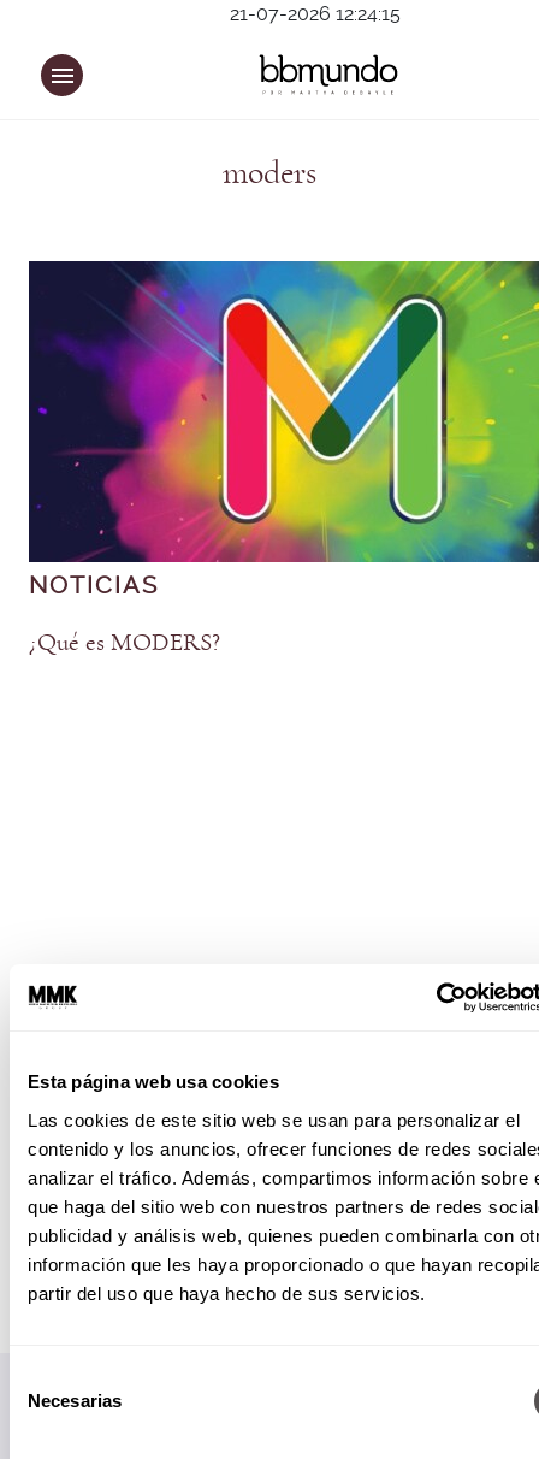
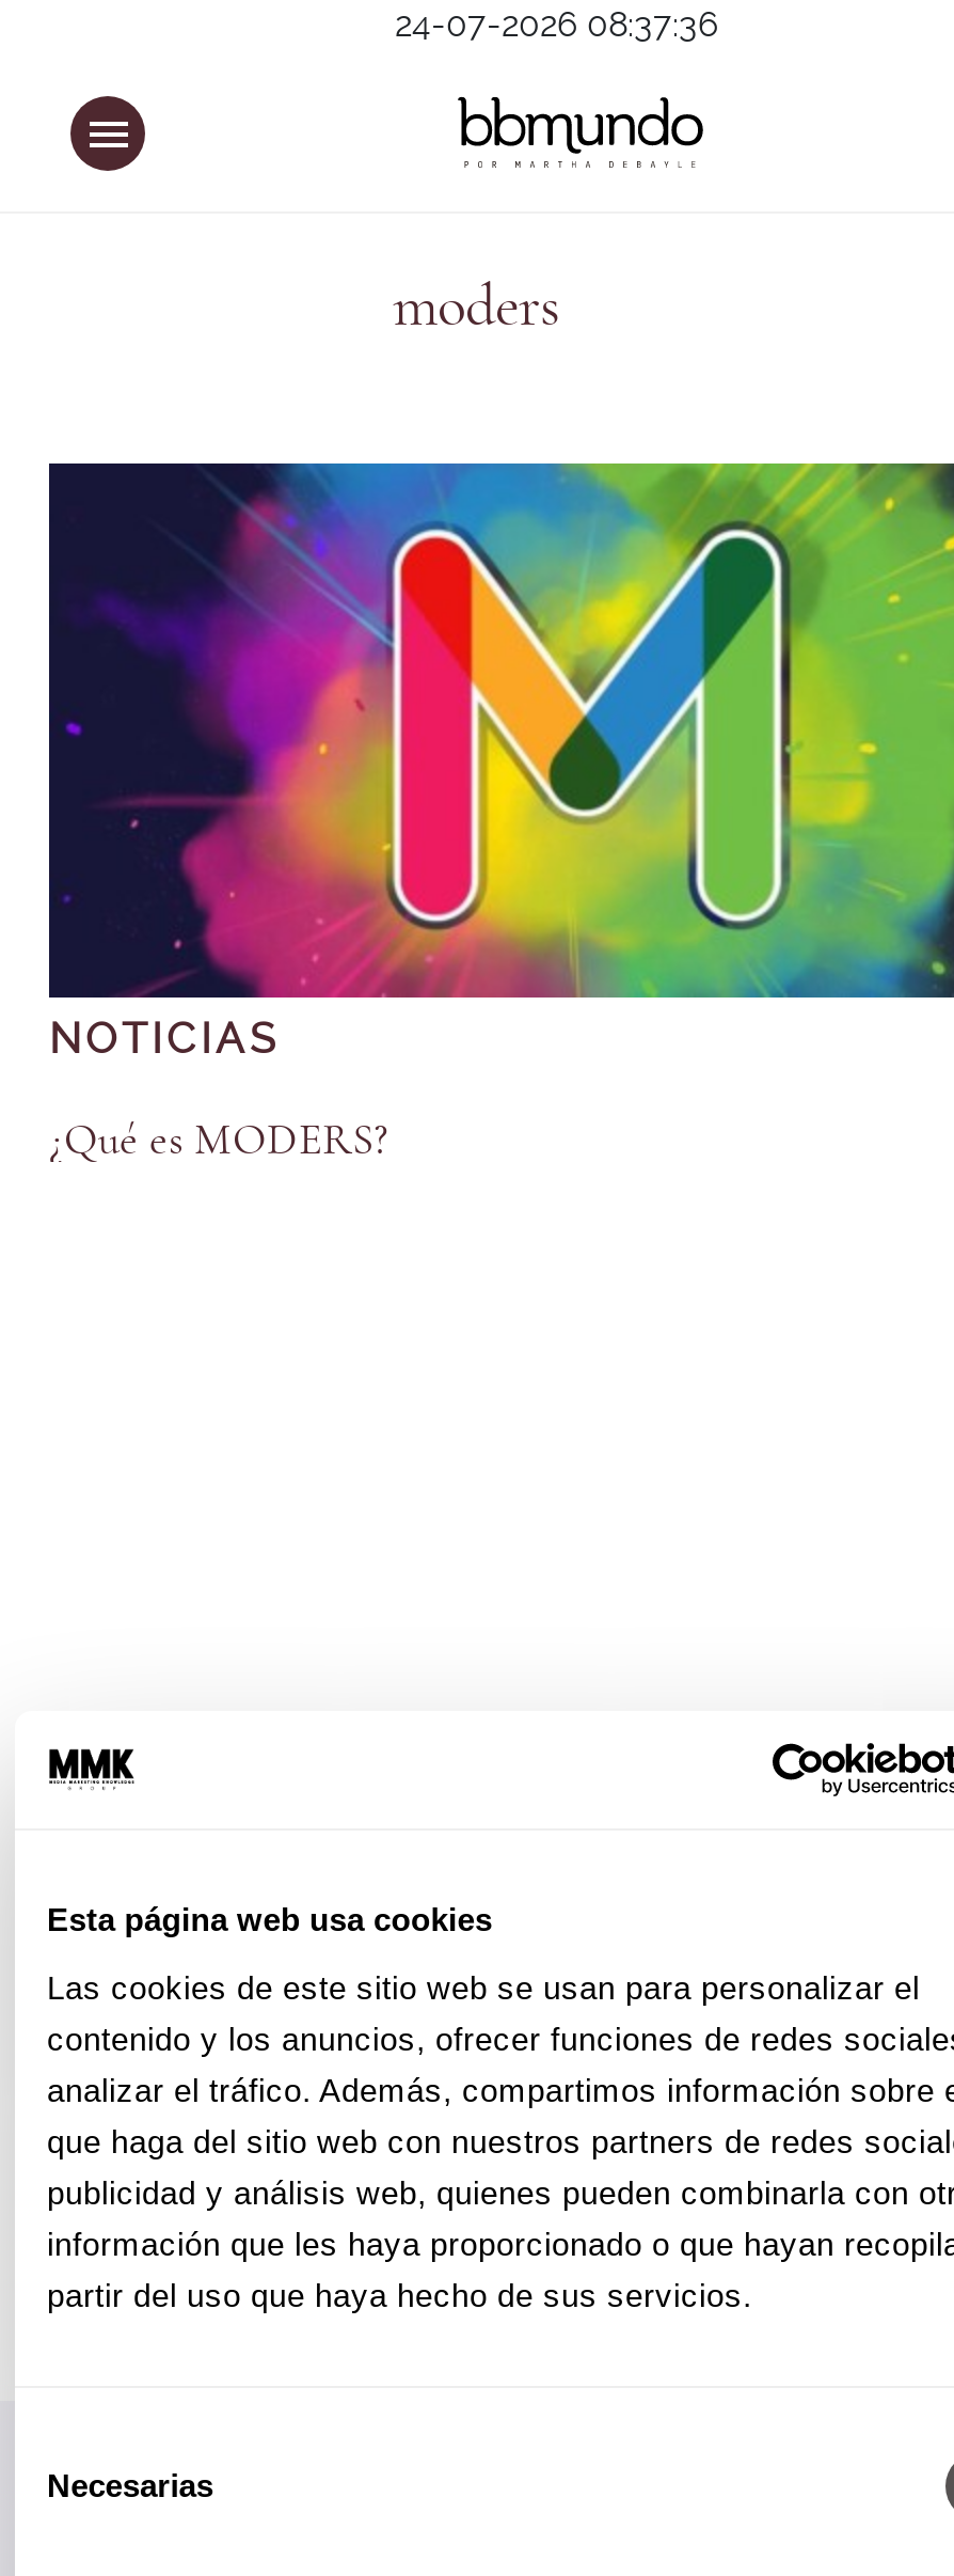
[230,5,401,24] 21-07-2026 12:24:15 -> [395,9,719,43] 24-07-2026 08:37:36

